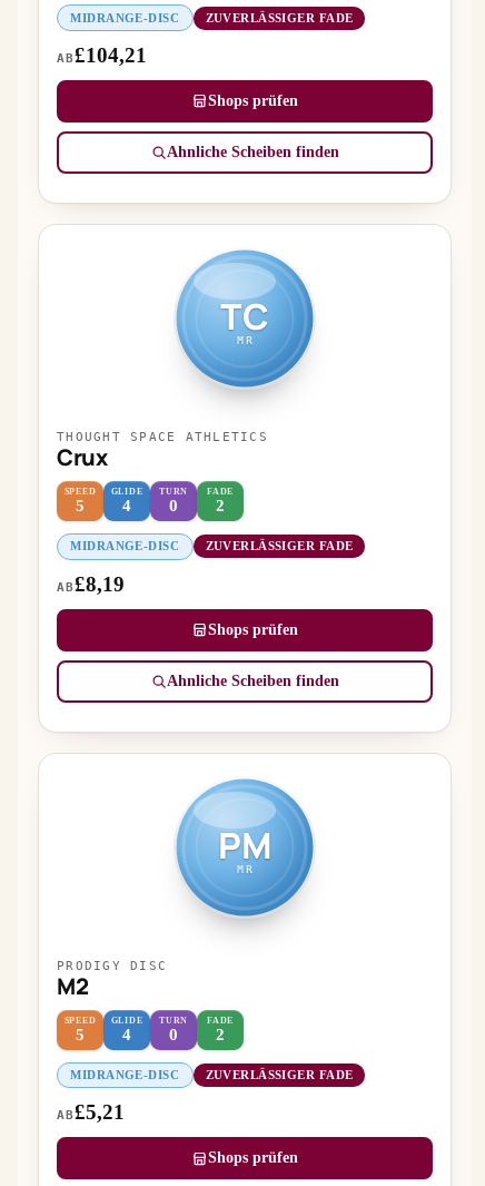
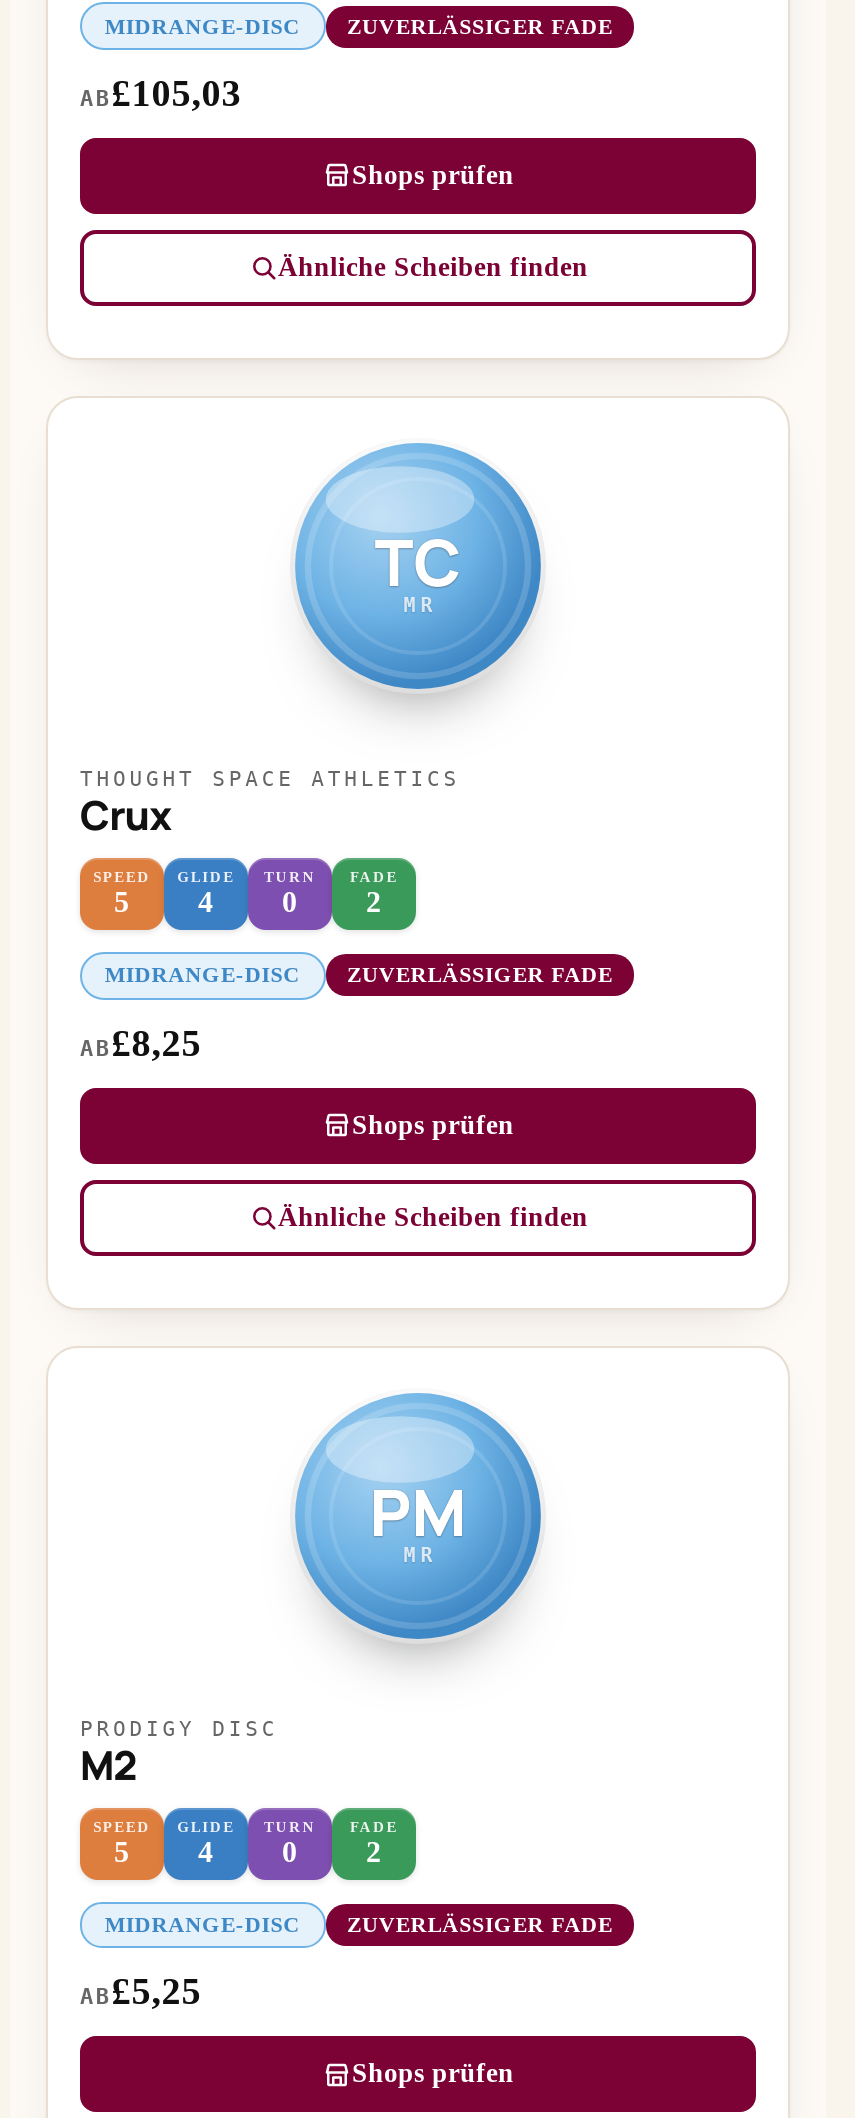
[57,43,147,67] AB£104,21 -> [80,72,242,114] AB£105,03
[57,572,124,595] AB£8,19 -> [80,1021,202,1063] AB£8,25
[57,1101,124,1124] AB£5,21 -> [80,1971,202,2013] AB£5,25

